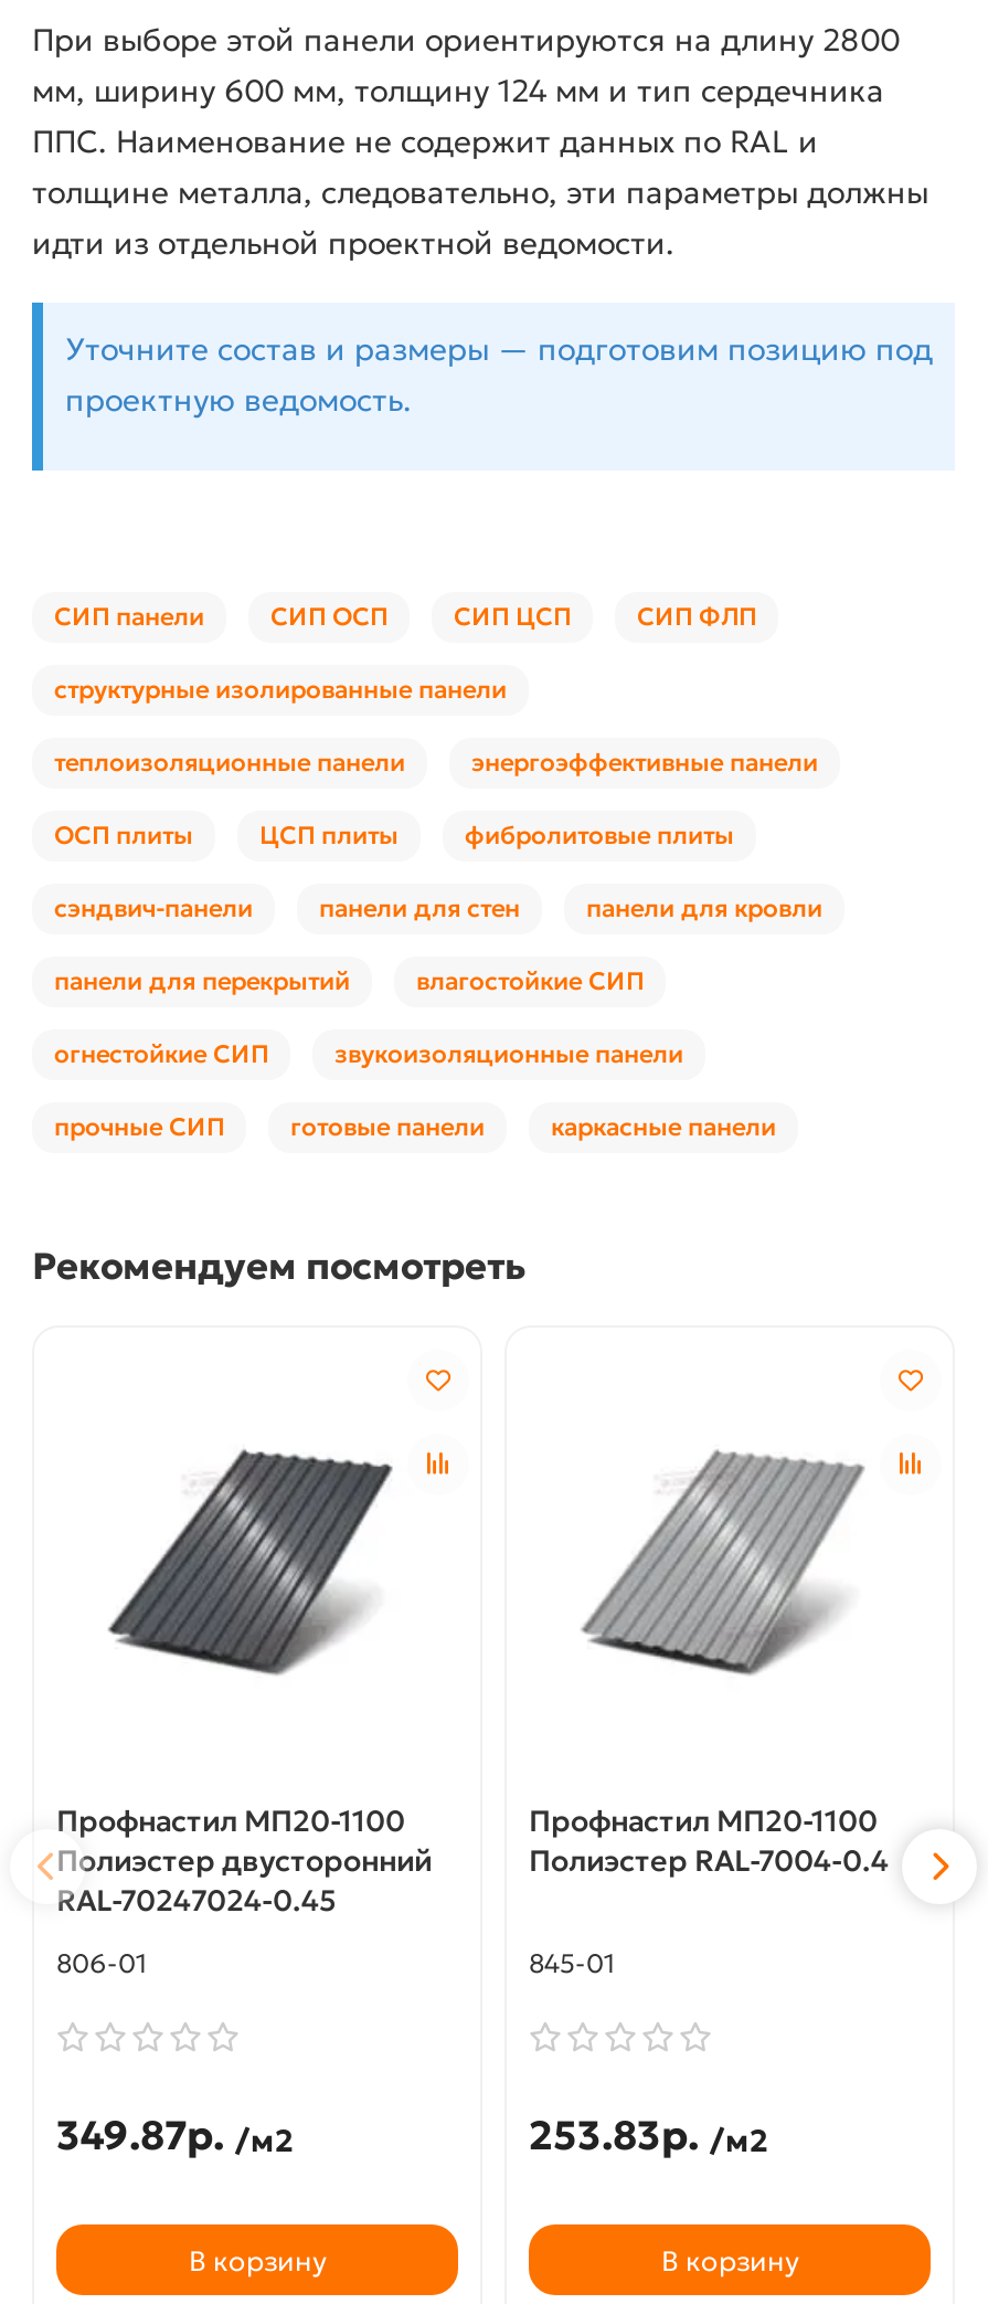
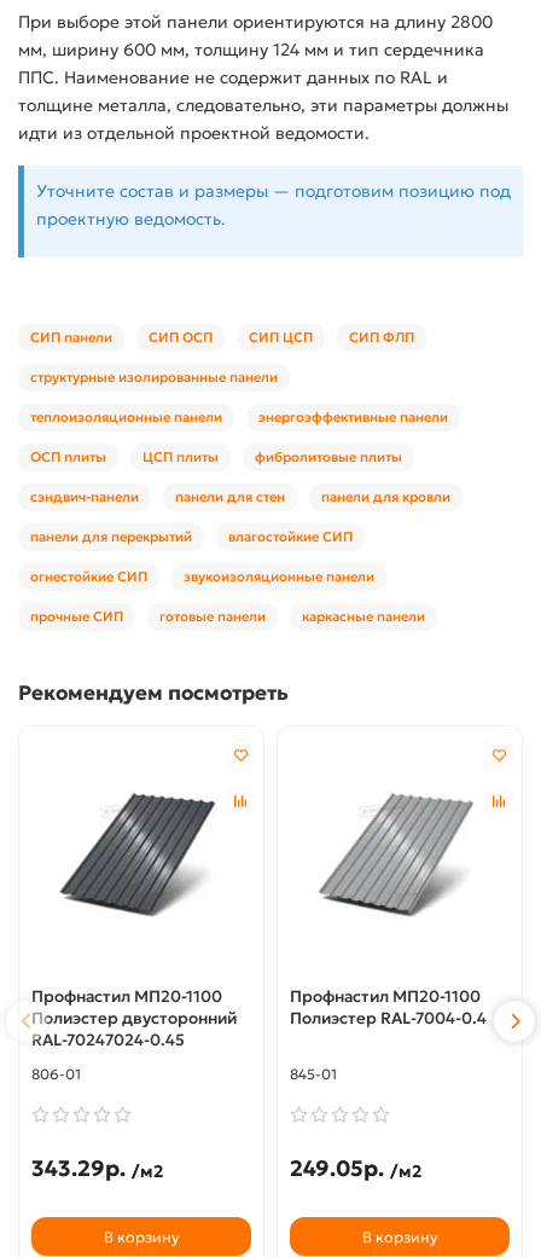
[56,2110,293,2161] 349.87р. /м2 -> [31,1155,163,1182] 343.29р. /м2
[529,2110,767,2161] 253.83р. /м2 -> [290,1155,421,1182] 249.05р. /м2

